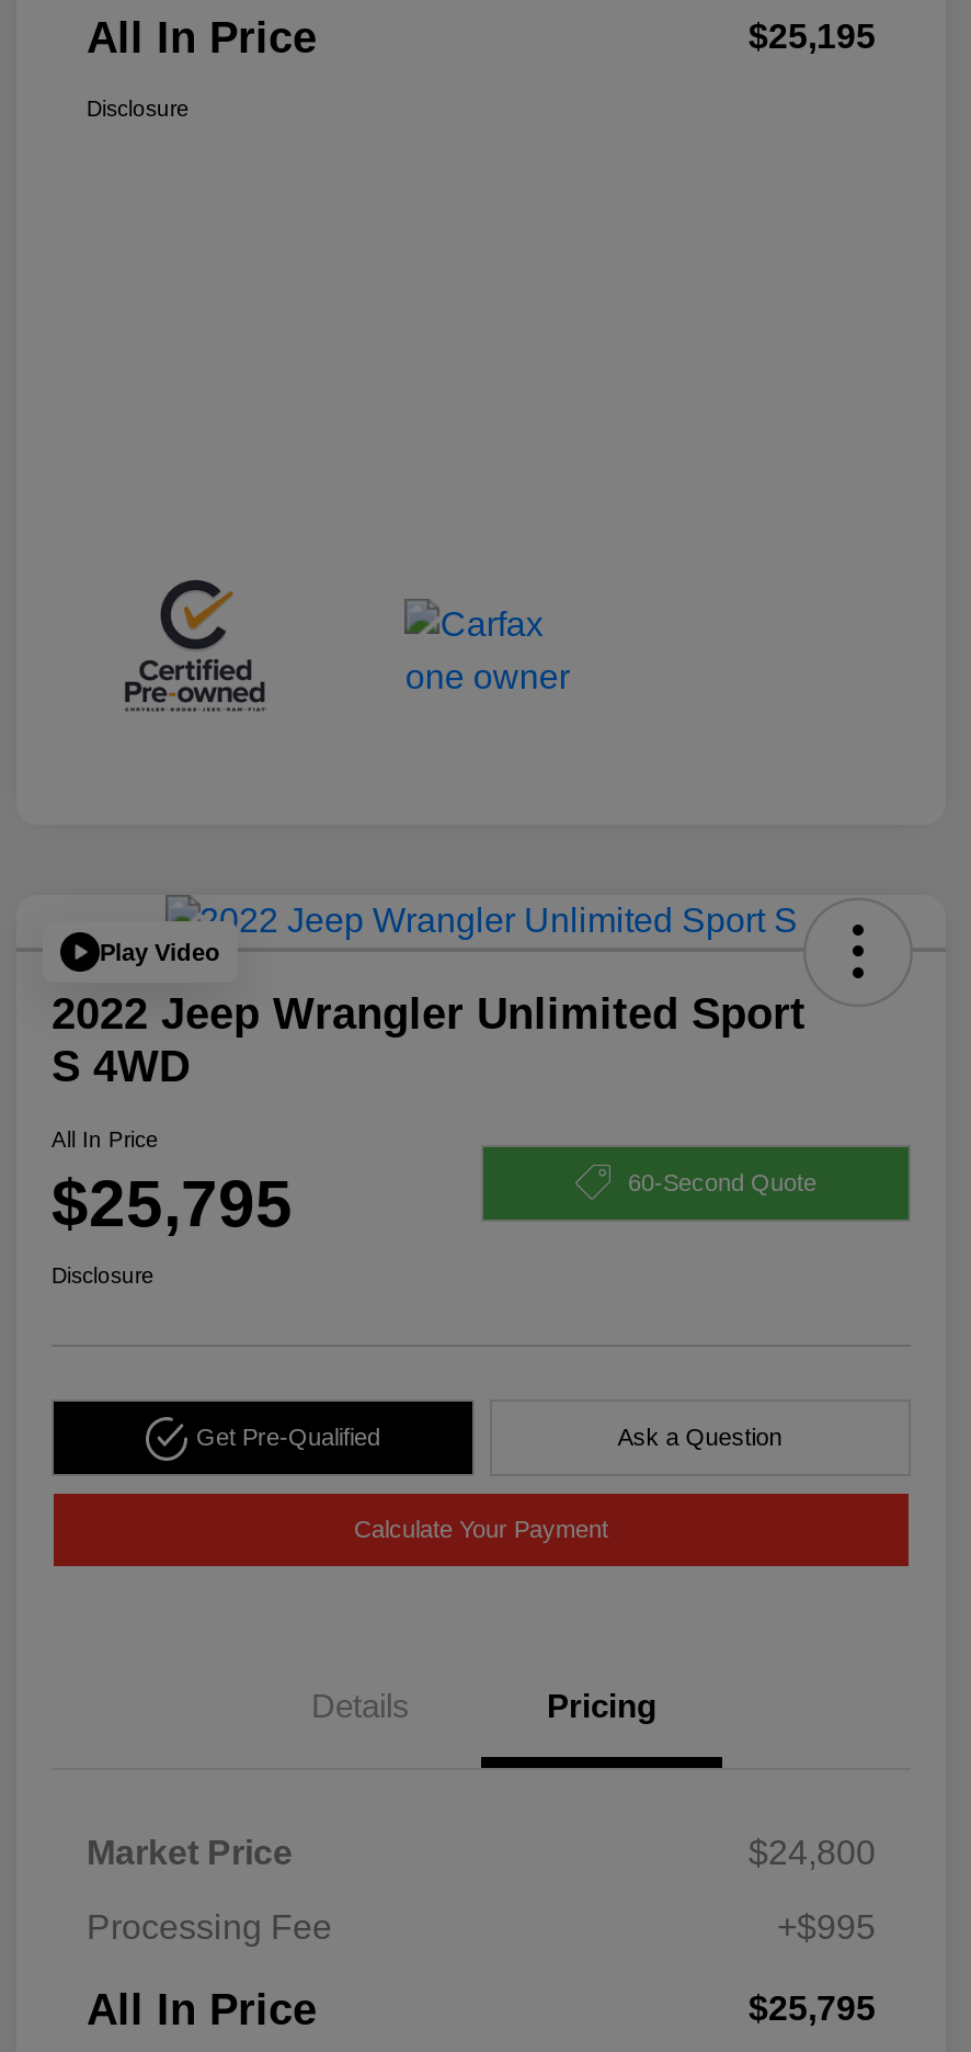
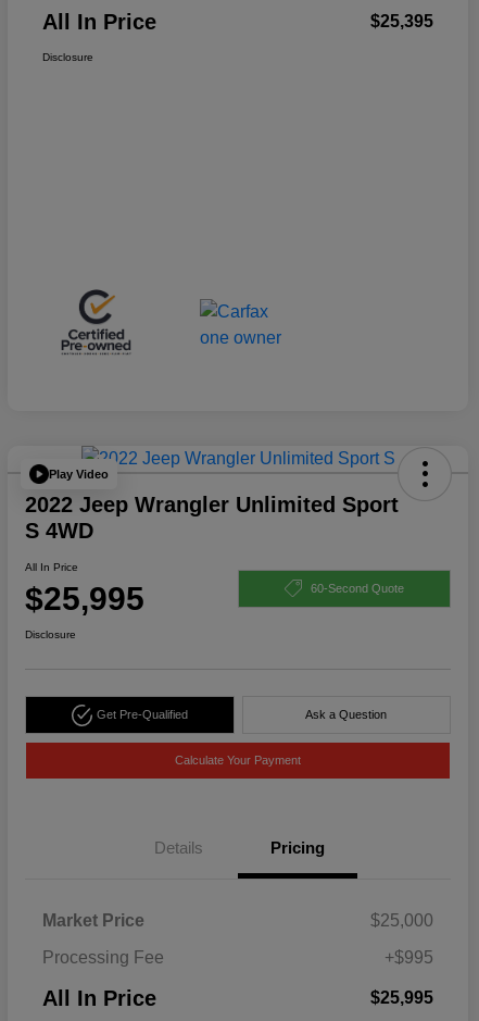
[749,17,876,54] $25,195 -> [370,12,433,30] $25,395
[52,1168,293,1240] $25,795 -> [25,581,144,617] $25,995
[749,1835,876,1872] $24,800 -> [370,912,433,930] $25,000
[749,1991,876,2028] $25,795 -> [370,989,433,1007] $25,995

